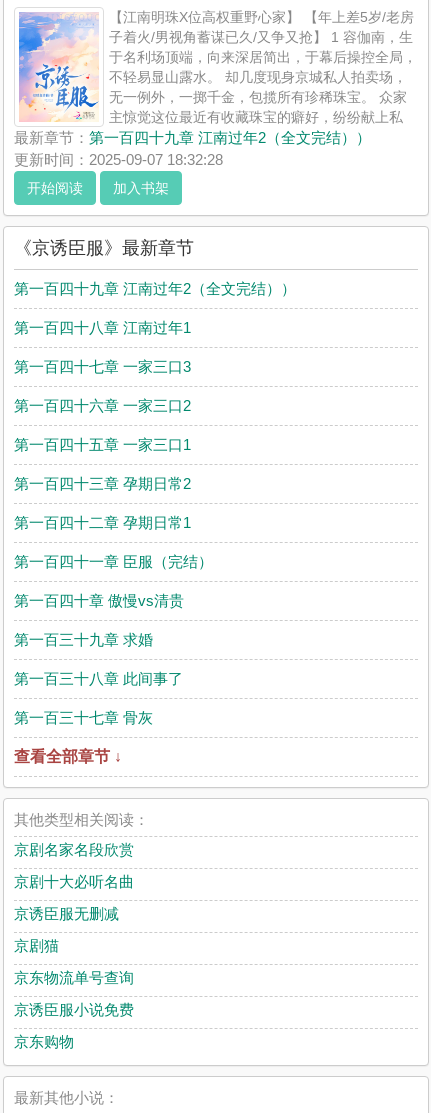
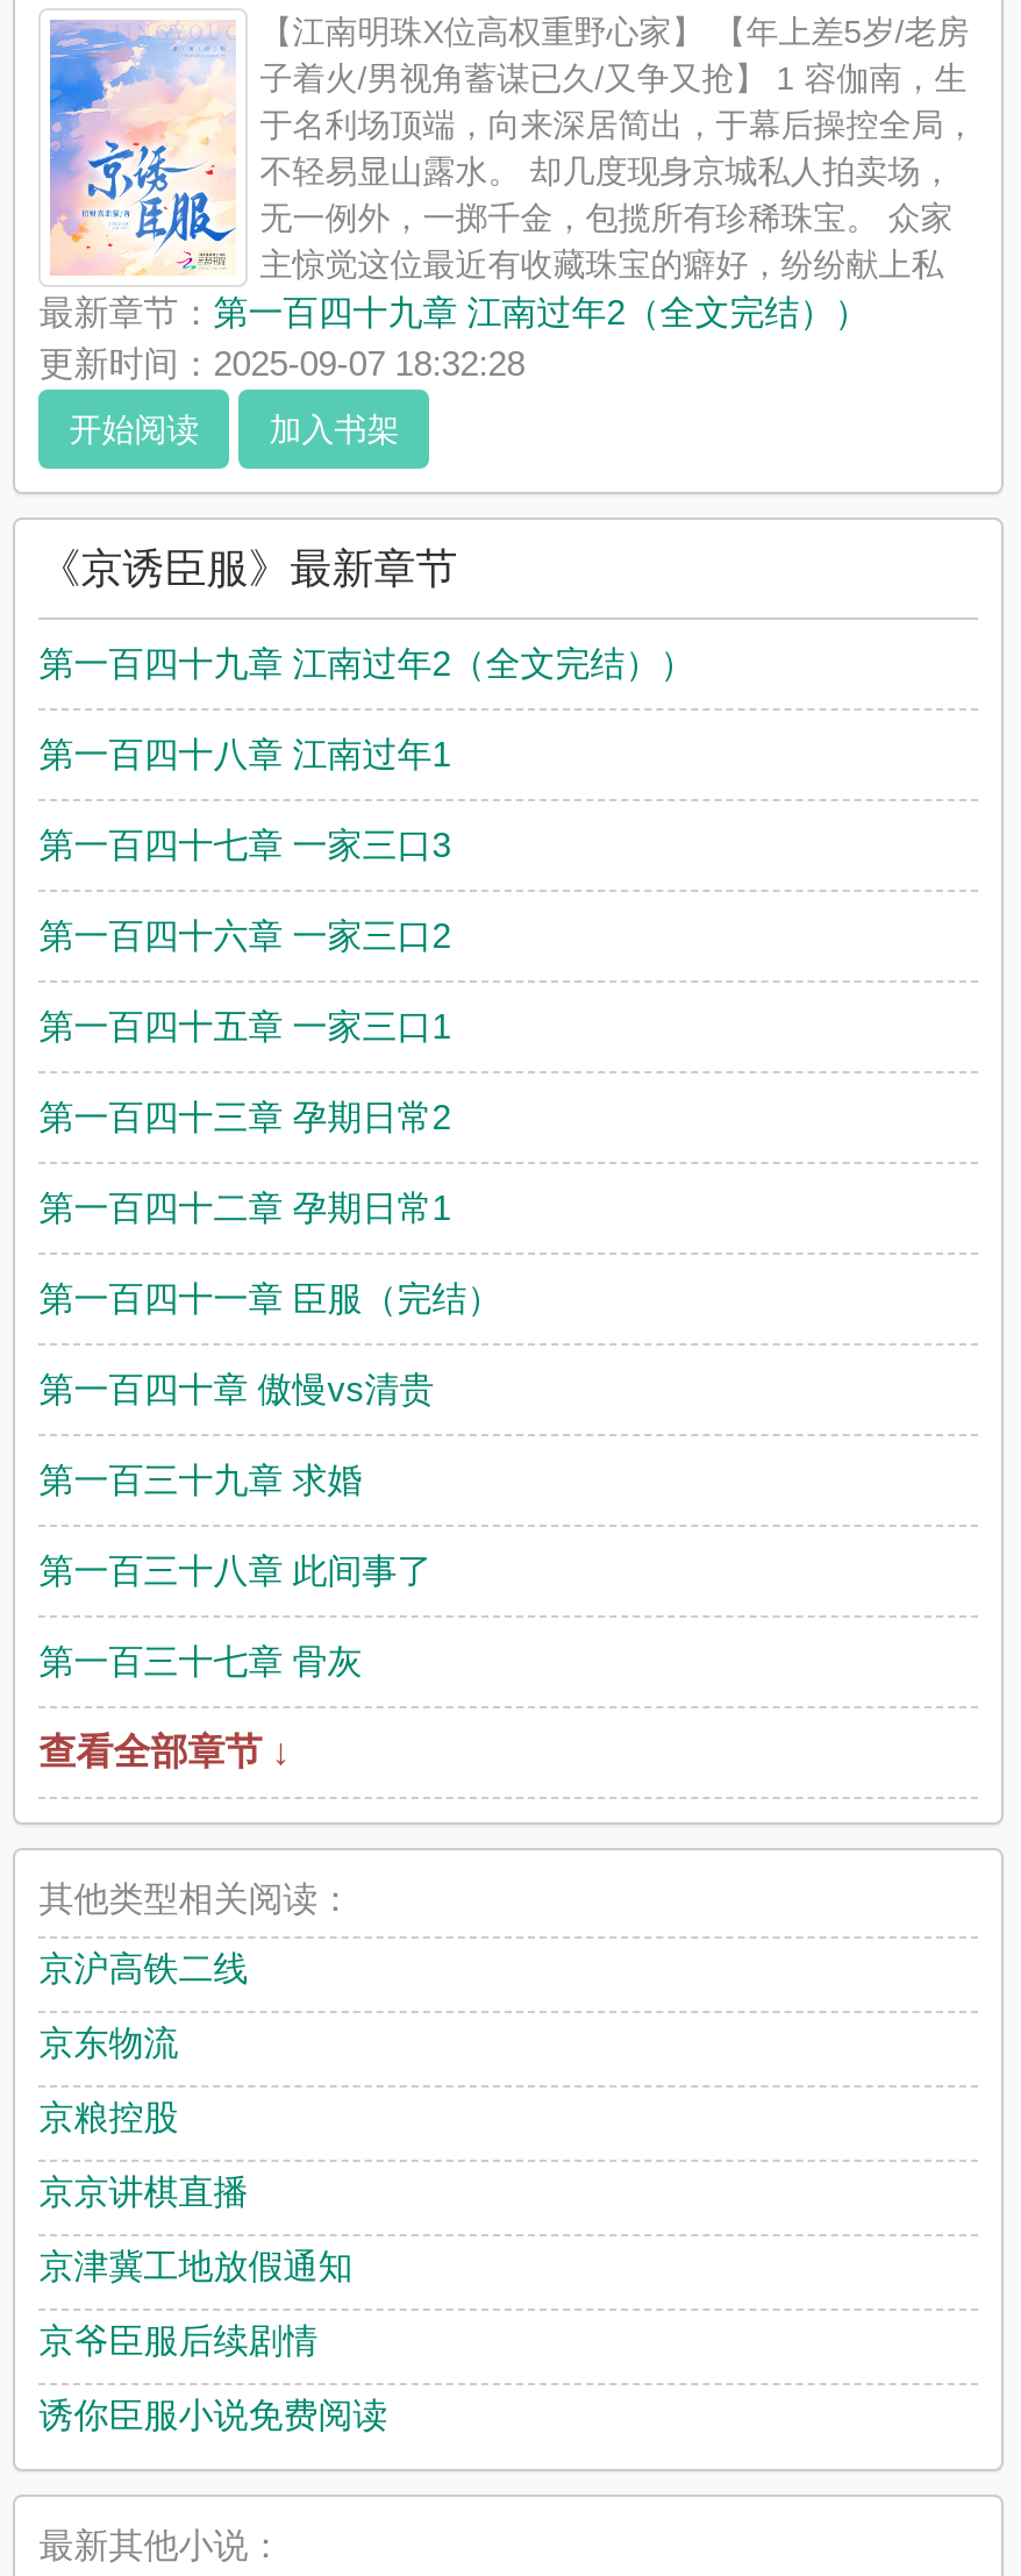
[14,841,134,858] 京剧名家名段欣赏 -> [39,1948,248,1988] 京沪高铁二线
[14,873,134,890] 京剧十大必听名曲 -> [39,2022,178,2062] 京东物流
[14,905,119,922] 京诱臣服无删减 -> [39,2097,178,2136] 京粮控股
[14,937,59,954] 京剧猫 -> [39,2171,248,2211] 京京讲棋直播
[14,969,134,986] 京东物流单号查询 -> [39,2246,353,2285] 京津冀工地放假通知
[14,1001,134,1018] 京诱臣服小说免费 -> [39,2320,318,2360] 京爷臣服后续剧情
[14,1033,74,1050] 京东购物 -> [39,2395,388,2434] 诱你臣服小说免费阅读

